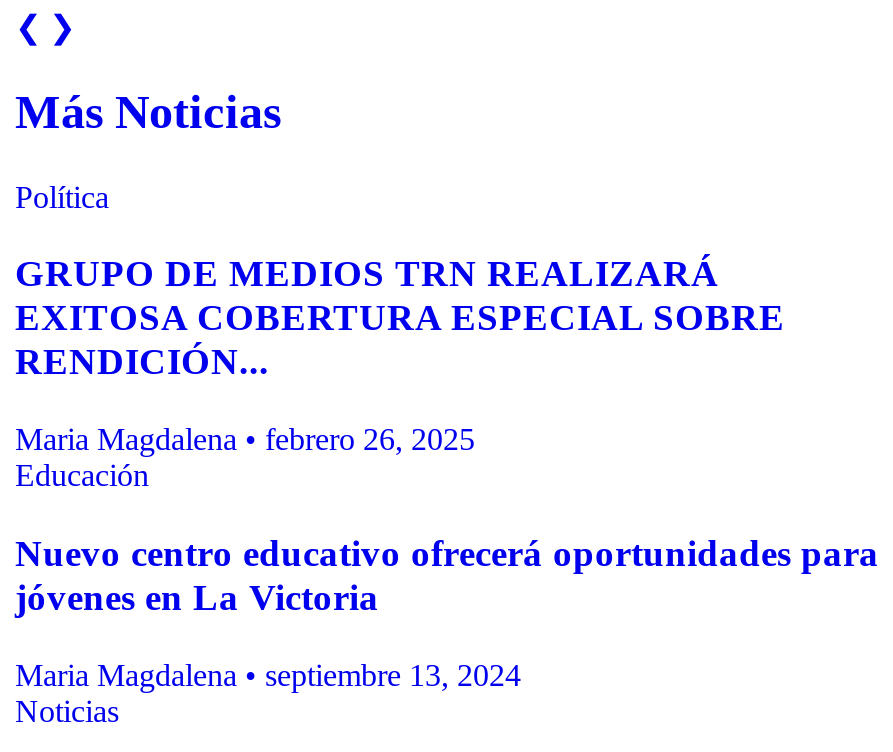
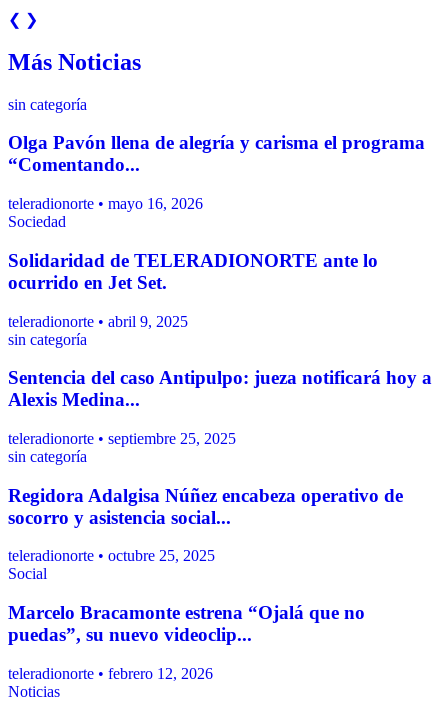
[15,179,879,691] Política | GRUPO DE MEDIOS TRN REALIZARÁ | EXITOSA COBERTURA ESPECIAL SOBRE | RENDICIÓN... | Maria Magdalena • febrero 26, 2025 | Educación | Nuevo centro educativo ofrecerá oportunidades para | jóvenes en La Victoria | Maria Magdalena • septiembre 13, 2024 -> [8,96,432,682] sin categoría | Olga Pavón llena de alegría y carisma el programa | “Comentando... | teleradionorte • mayo 16, 2026 | Sociedad | Solidaridad de TELERADIONORTE ante lo | ocurrido en Jet Set. | teleradionorte • abril 9, 2025 | sin categoría | Sentencia del caso Antipulpo: jueza notificará hoy a | Alexis Medina... | teleradionorte • septiembre 25, 2025 | sin categoría | Regidora Adalgisa Núñez encabeza operativo de | socorro y asistencia social... | teleradionorte • octubre 25, 2025 | Social | Marcelo Bracamonte estrena “Ojalá que no | puedas”, su nuevo videoclip... | teleradionorte • febrero 12, 2026

